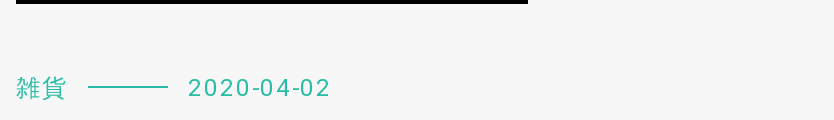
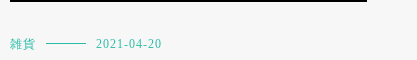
[188,74,332,102] 2020-04-02 -> [96,37,162,51] 2021-04-20

